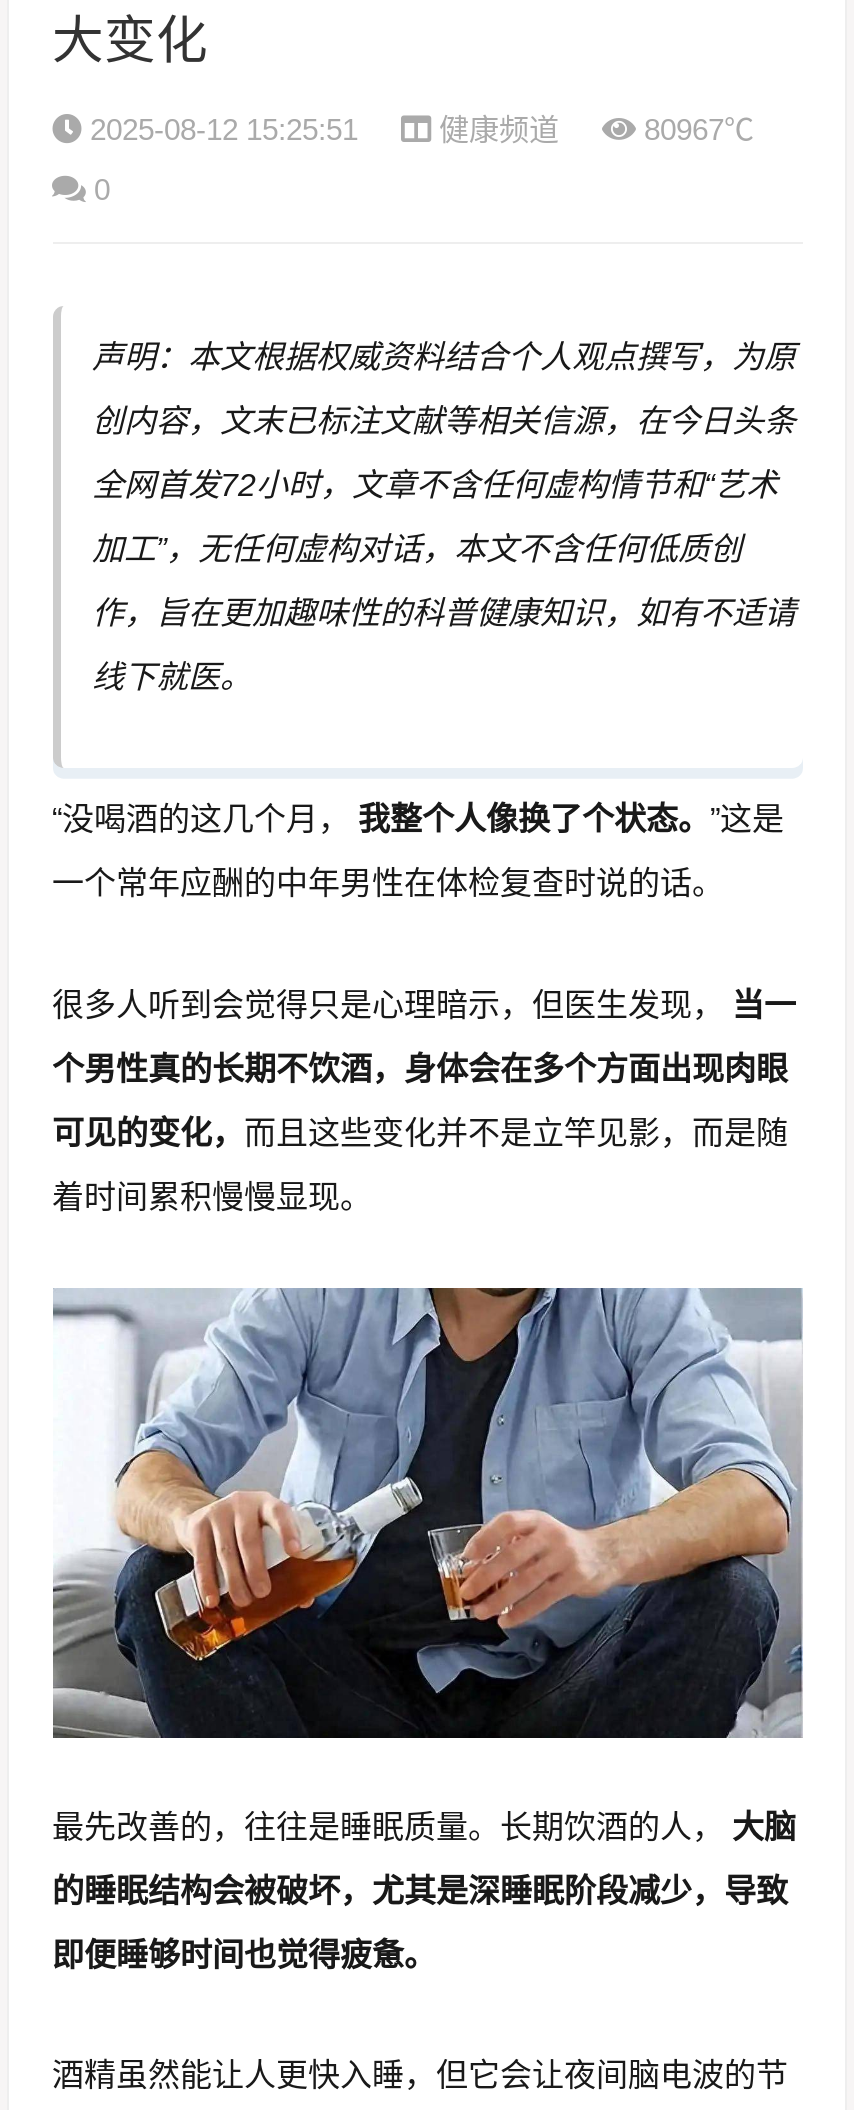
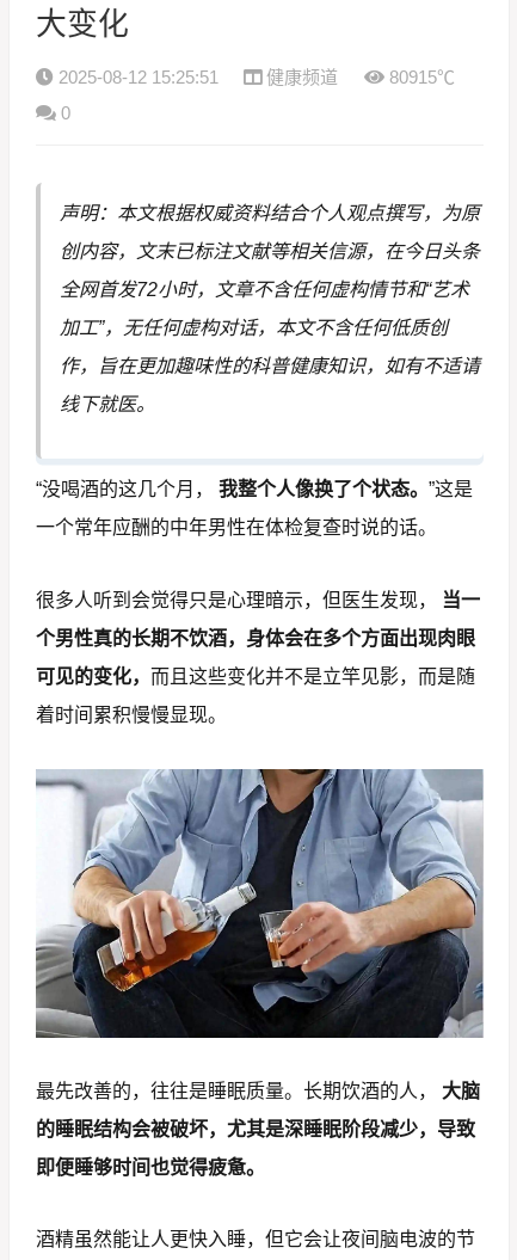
[636,112,754,146] 80967℃ -> [384,67,454,87] 80915℃

